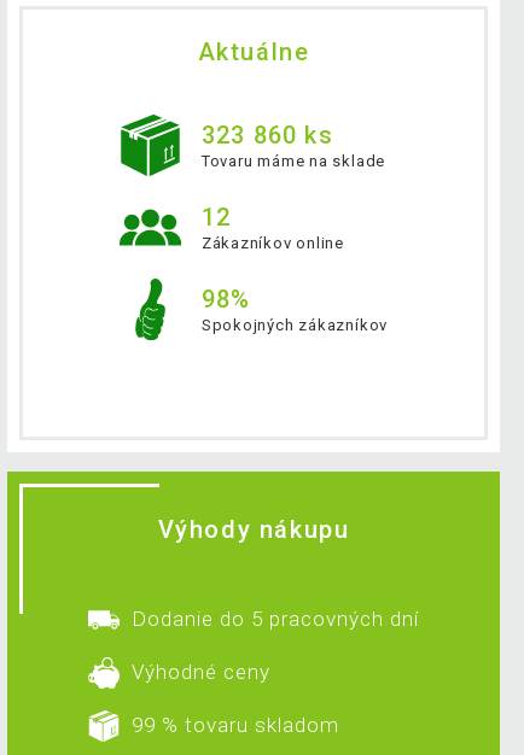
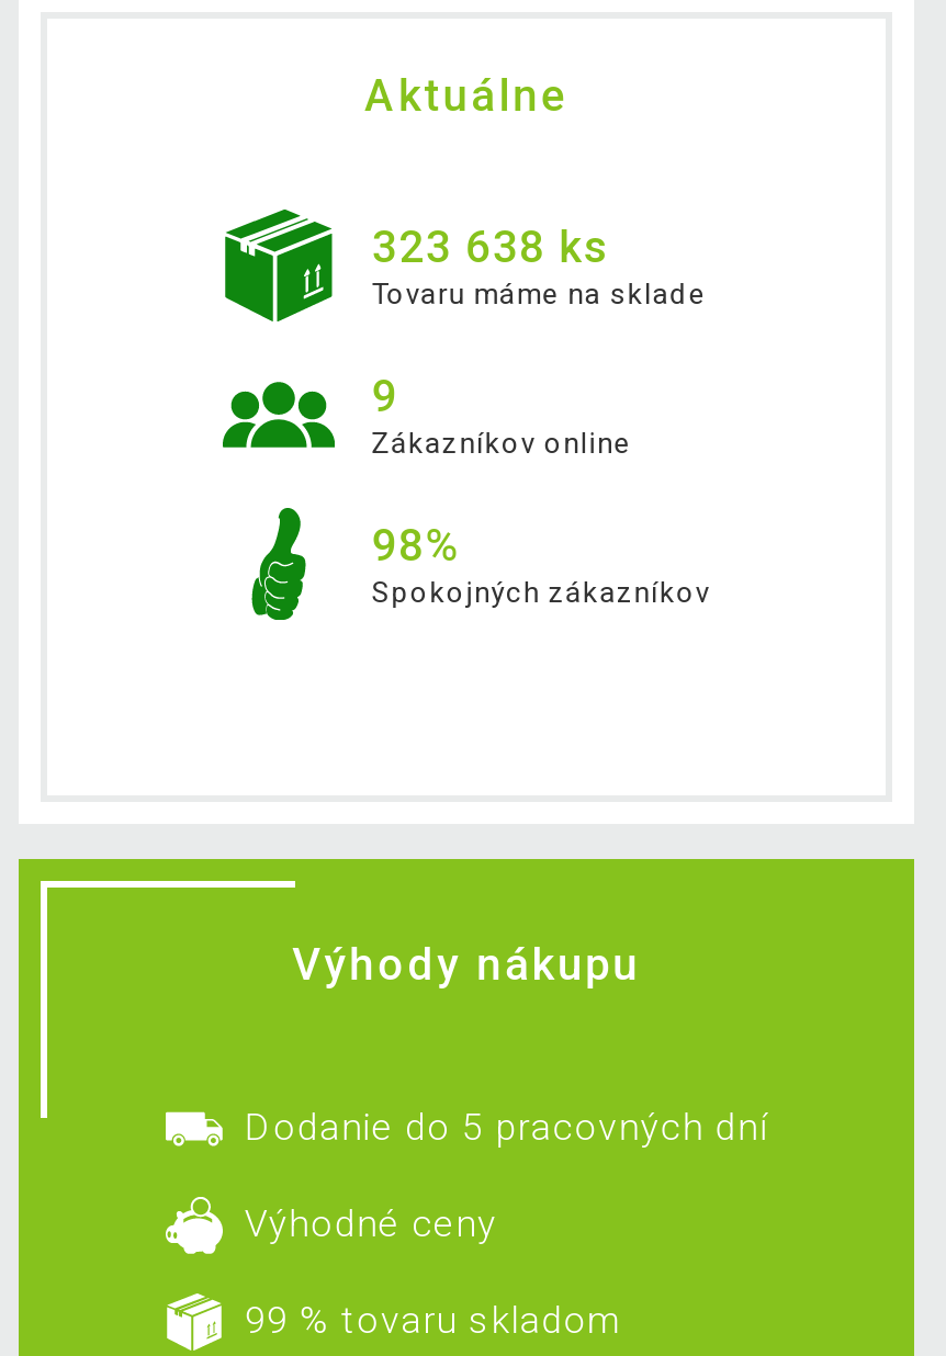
[201,120,333,149] 323 860 ks -> [372,220,611,272] 323 638 ks
[201,202,231,231] 12 -> [372,369,398,422] 9

